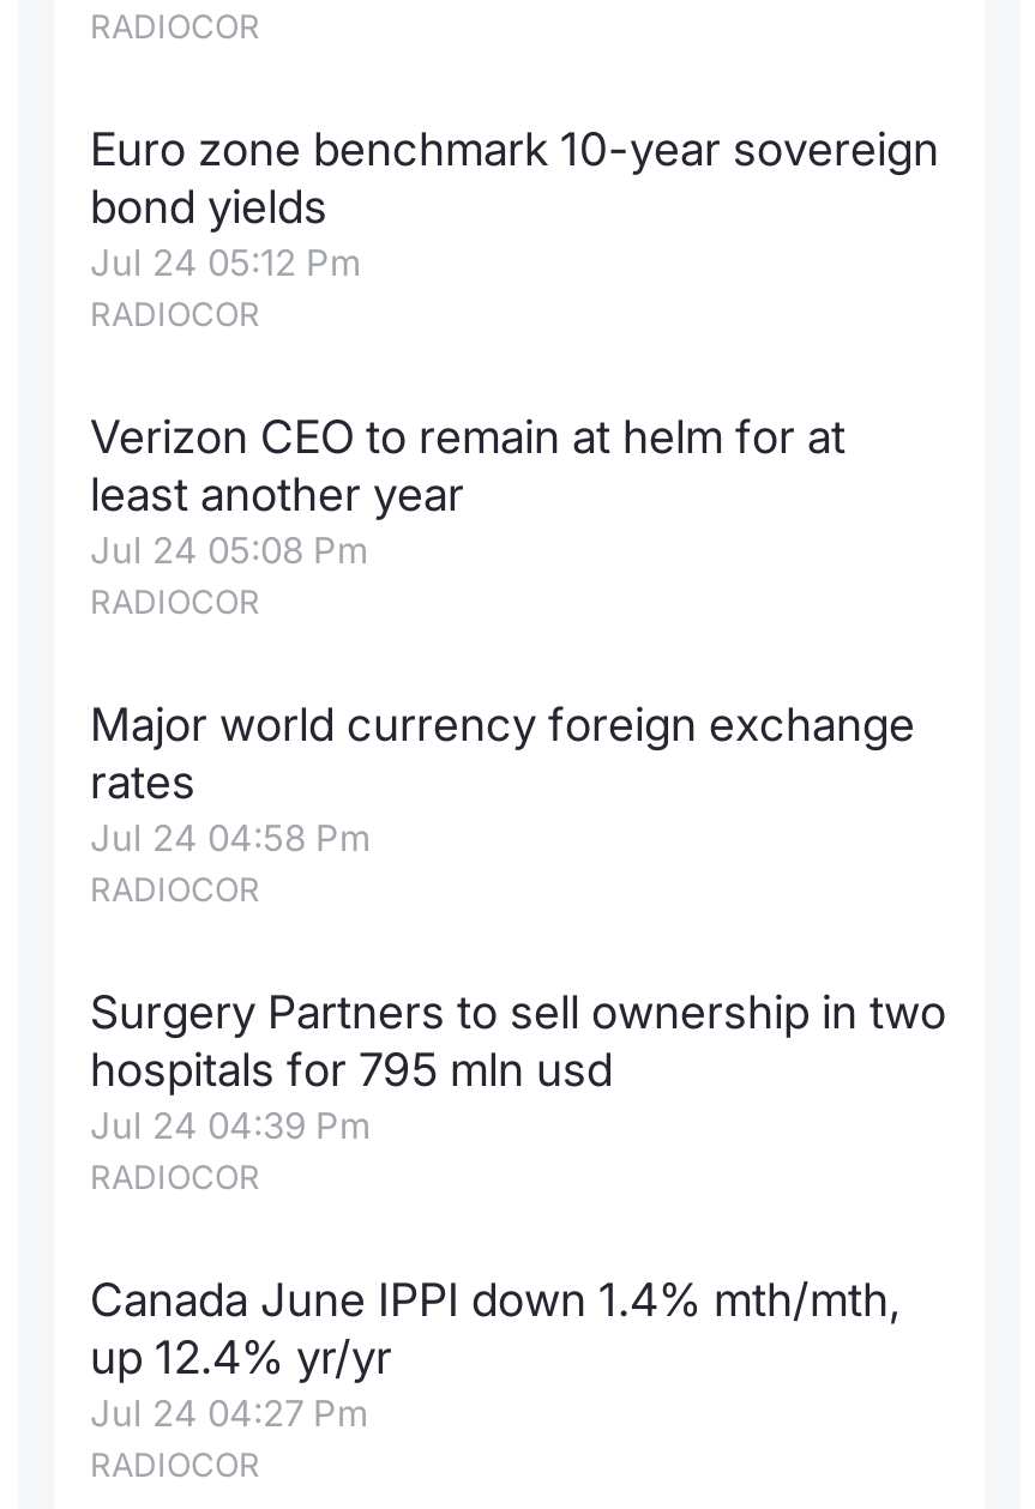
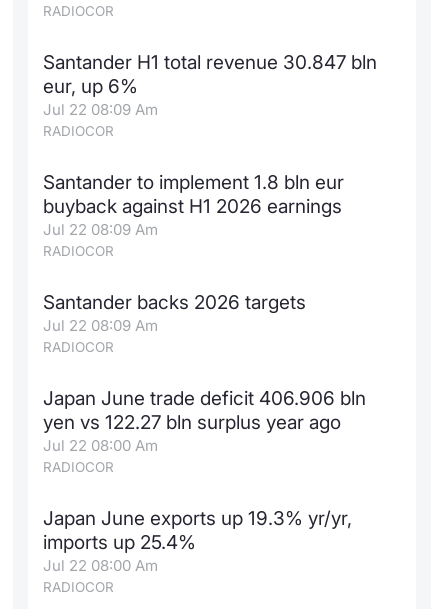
[90,122,939,285] Euro zone benchmark 10-year sovereign | bond yields | Jul 24 05:12 Pm -> [43,51,377,119] Santander H1 total revenue 30.847 bln | eur, up 6% | Jul 22 08:09 Am
[90,410,846,573] Verizon CEO to remain at helm for at | least another year | Jul 24 05:08 Pm -> [43,171,344,239] Santander to implement 1.8 bln eur | buyback against H1 2026 earnings | Jul 22 08:09 Am
[90,698,915,861] Major world currency foreign exchange | rates | Jul 24 04:58 Pm -> [43,291,306,335] Santander backs 2026 targets | Jul 22 08:09 Am
[90,985,946,1148] Surgery Partners to sell ownership in two | hospitals for 795 mln usd | Jul 24 04:39 Pm -> [43,387,366,455] Japan June trade deficit 406.906 bln | yen vs 122.27 bln surplus year ago | Jul 22 08:00 Am
[90,1273,901,1436] Canada June IPPI down 1.4% mth/mth, | up 12.4% yr/yr | Jul 24 04:27 Pm -> [43,507,352,575] Japan June exports up 19.3% yr/yr, | imports up 25.4% | Jul 22 08:00 Am

